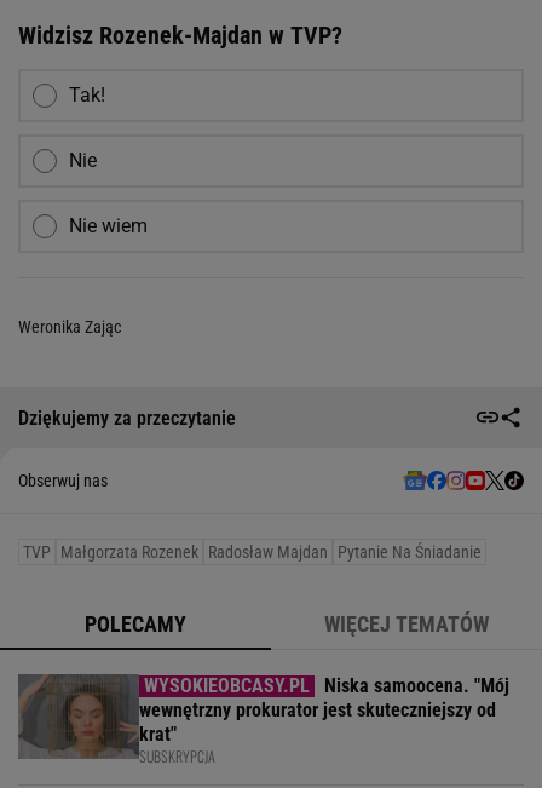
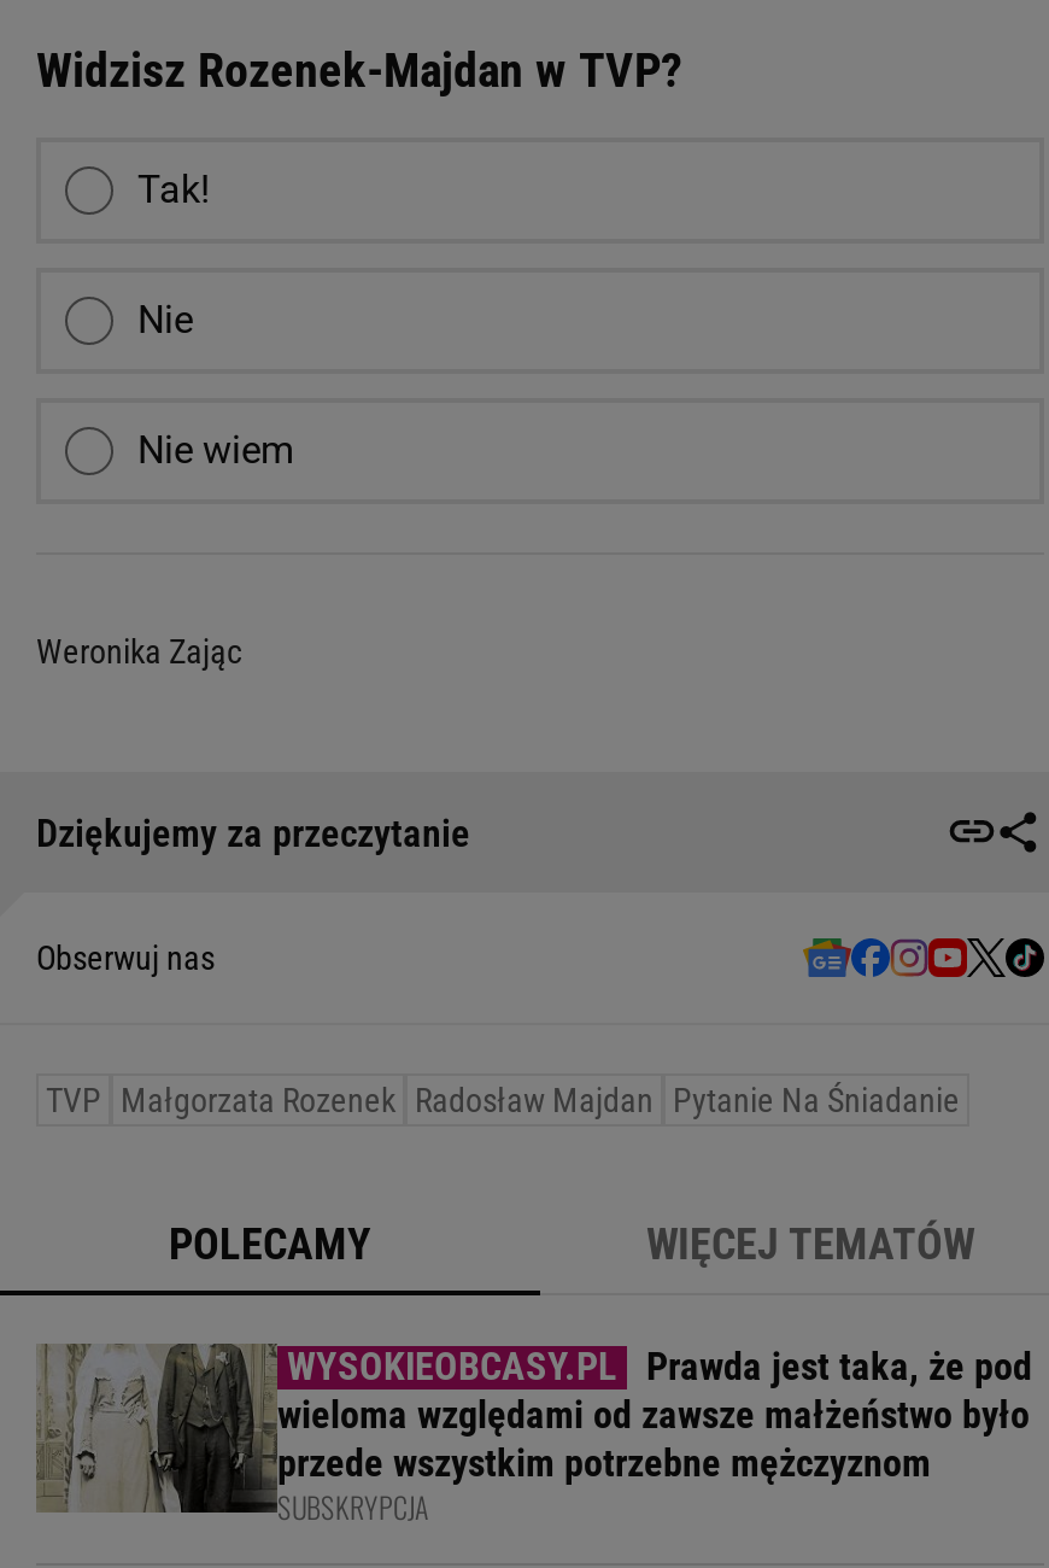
[18,673,509,760] [image] | Niska samoocena. "Mój | wewnętrzny prokurator jest skuteczniejszy od | krat" -> [36,1344,1032,1515] [image] | Prawda jest taka, że pod | wieloma względami od zawsze małżeństwo było | przede wszystkim potrzebne mężczyznom

